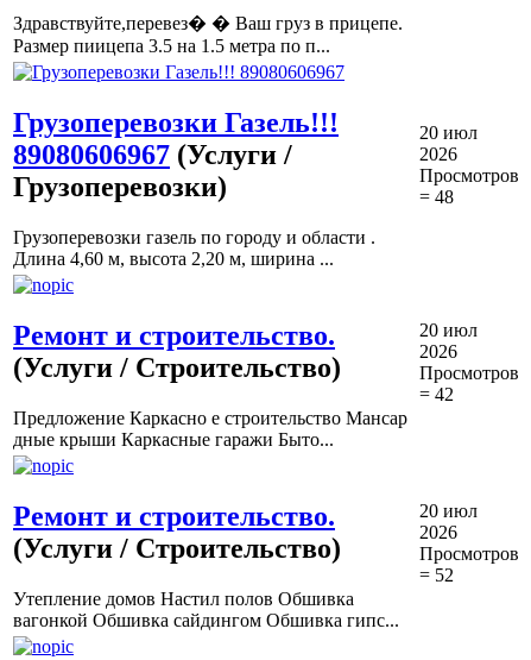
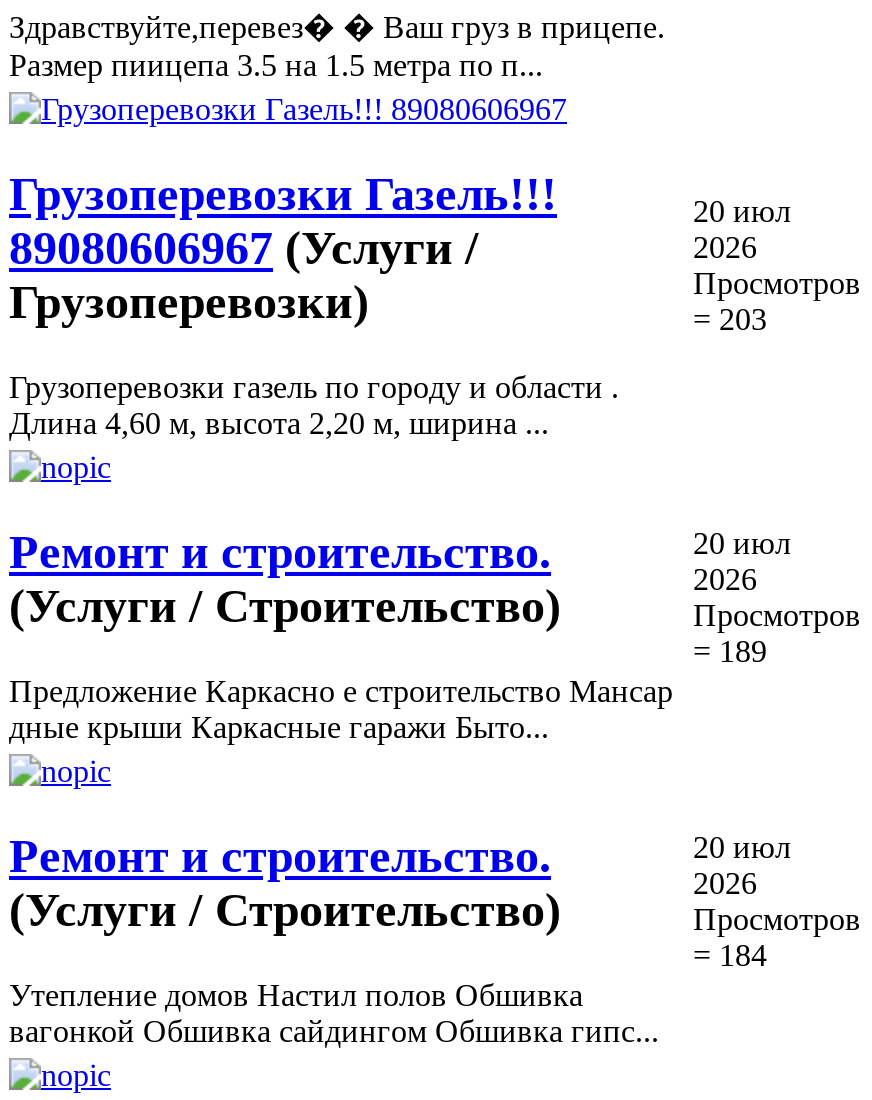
[419,186,454,207] = 48 -> [693,302,767,336] = 203
[419,384,454,404] = 42 -> [693,634,767,668] = 189
[419,565,454,585] = 52 -> [693,938,767,972] = 184

